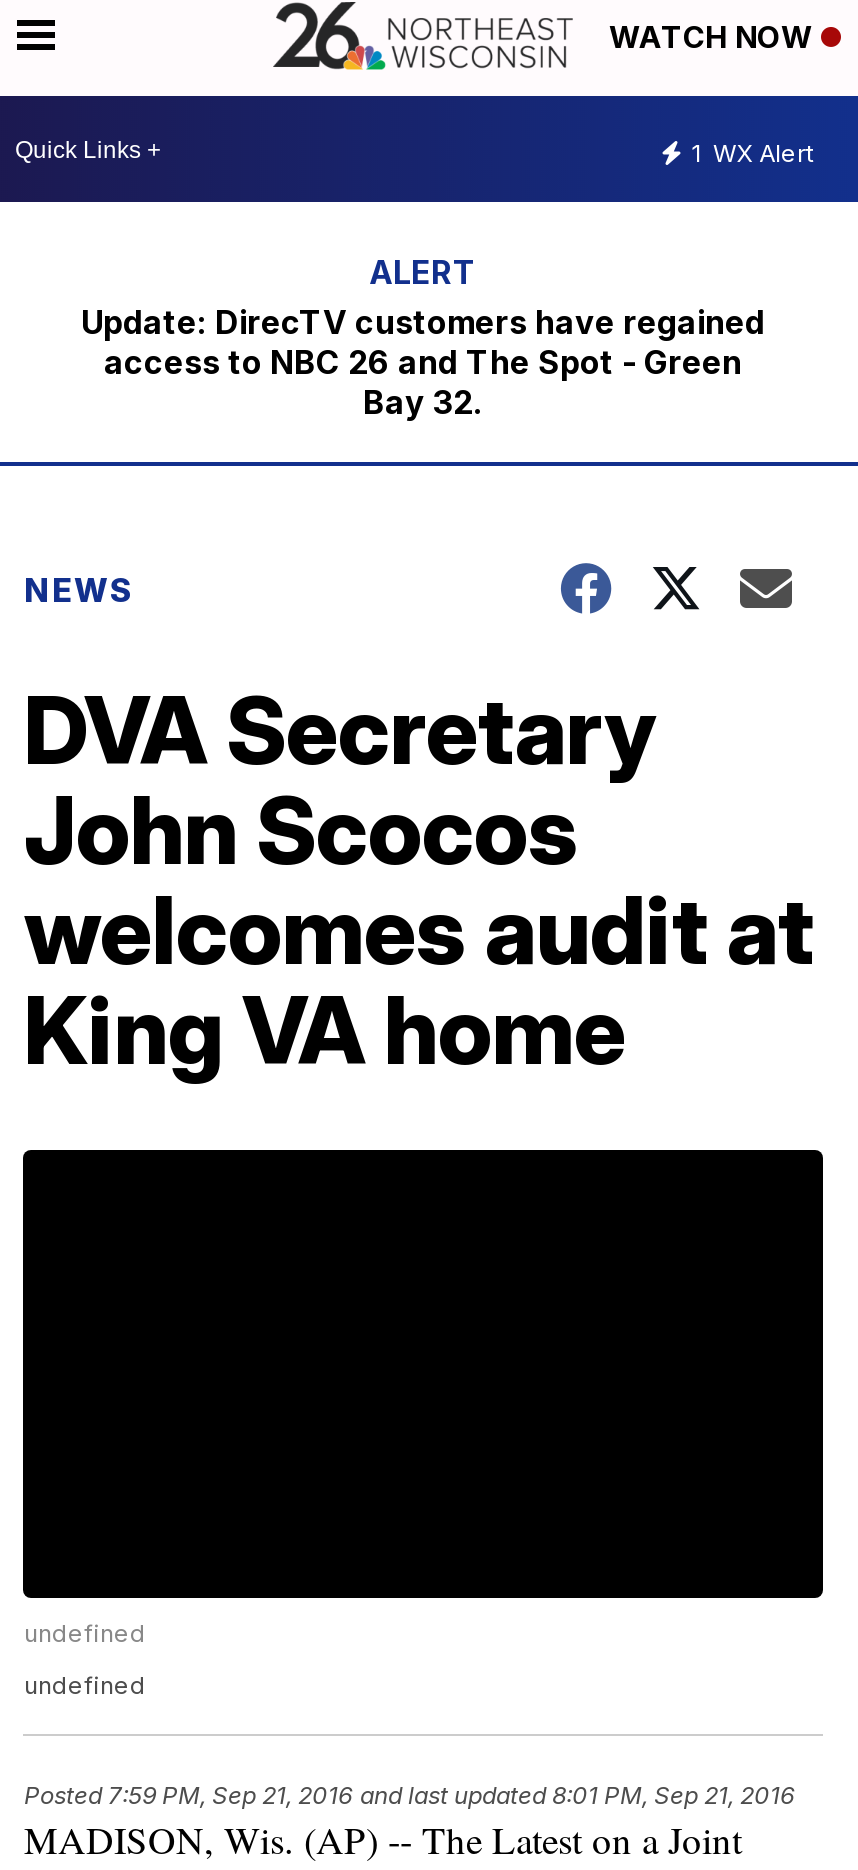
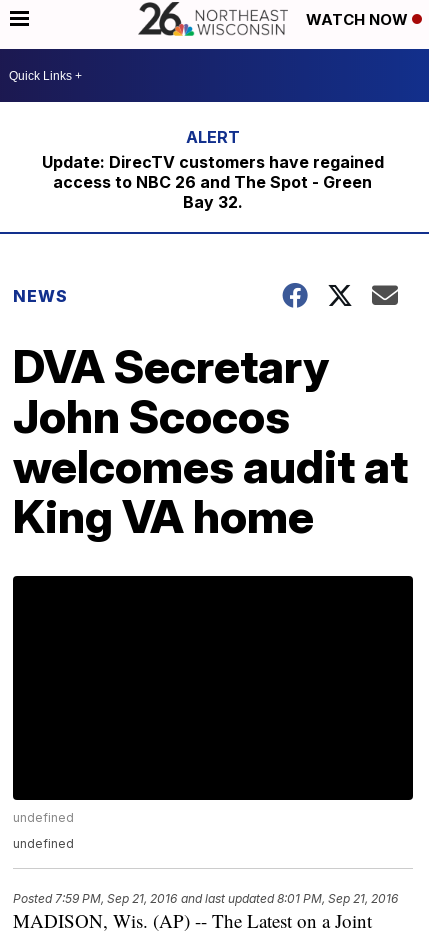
[691,137,813,167] 1 WX Alert -> none

